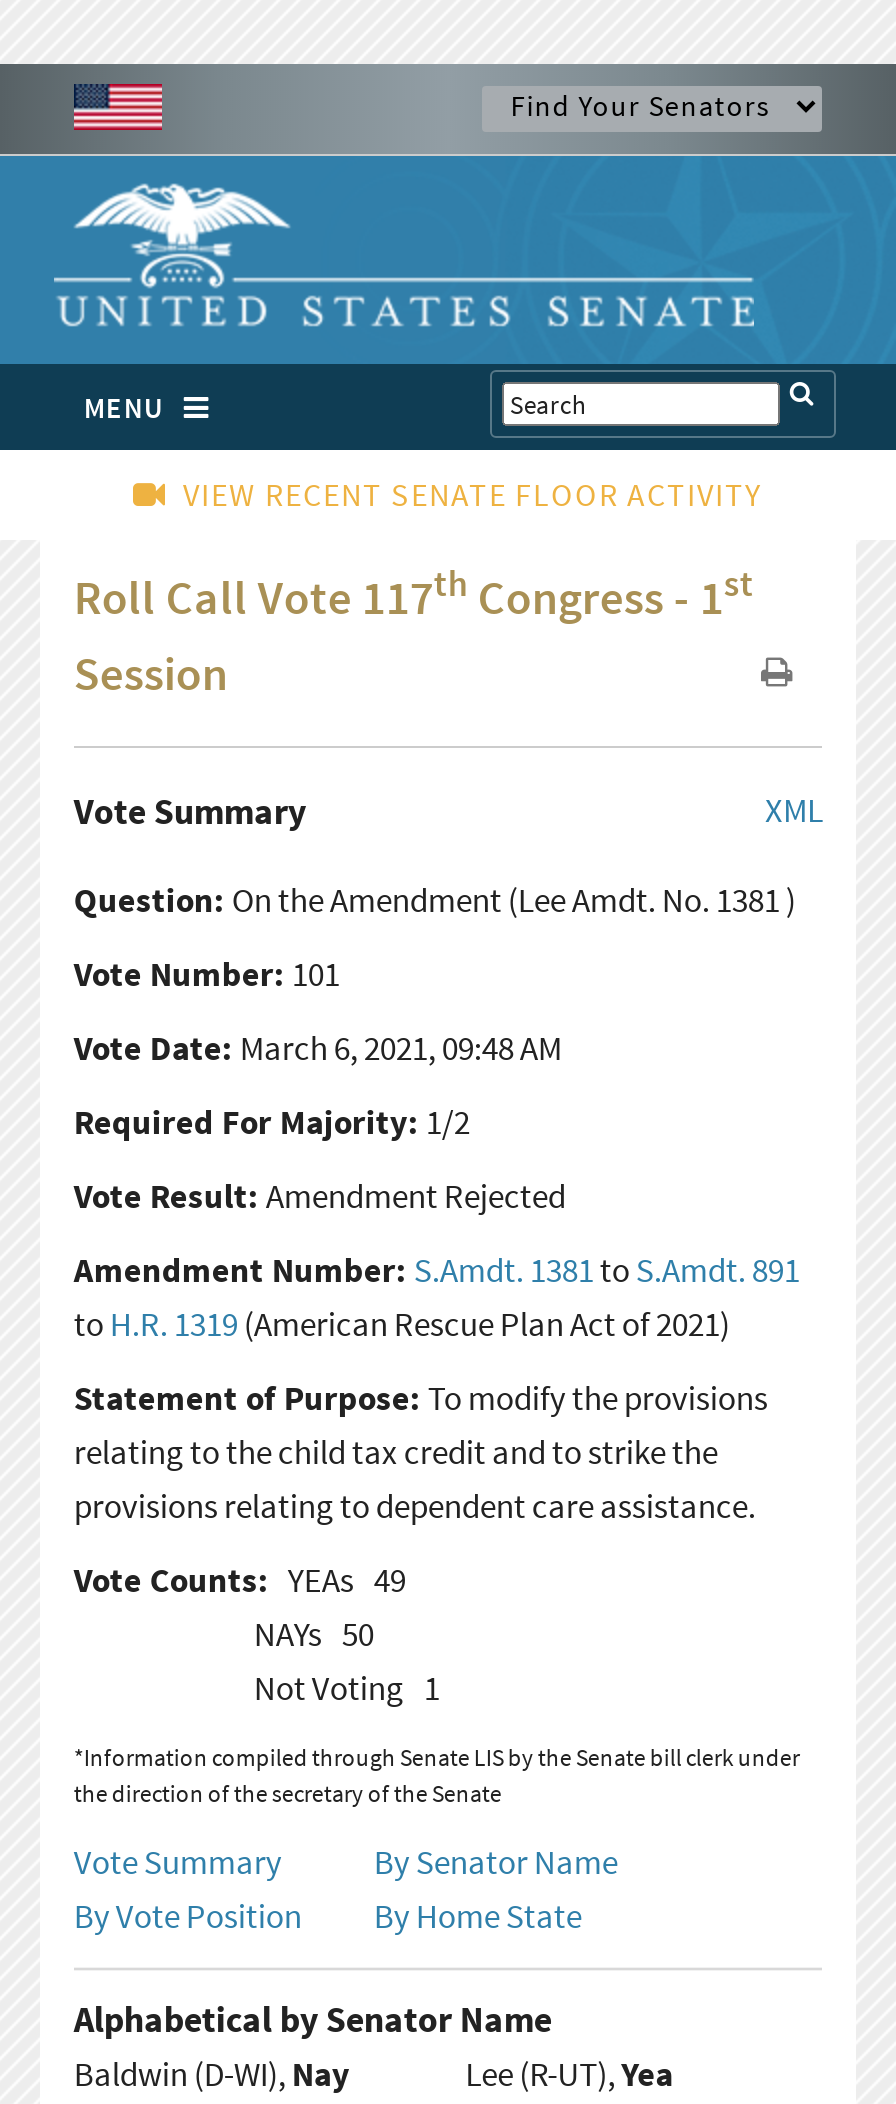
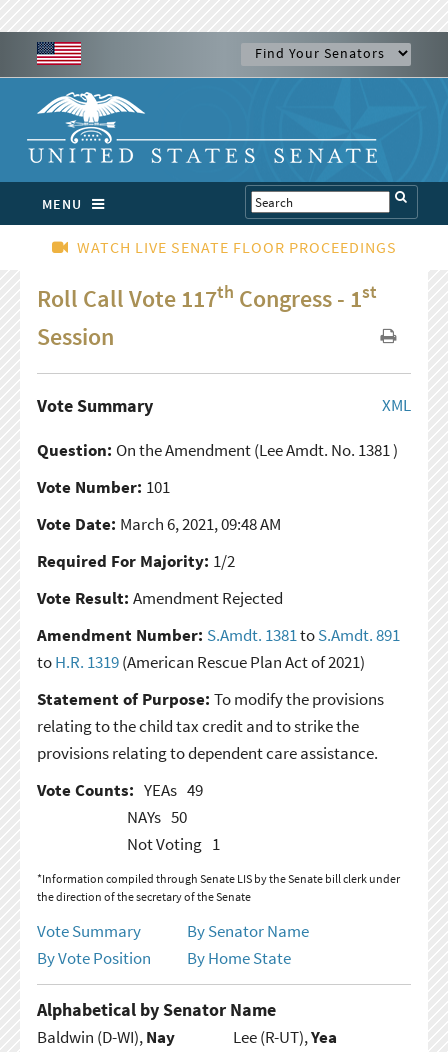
[183,474,763,514] VIEW RECENT SENATE FLOOR ACTIVITY -> [76,237,396,257] WATCH LIVE SENATE FLOOR PROCEEDINGS

